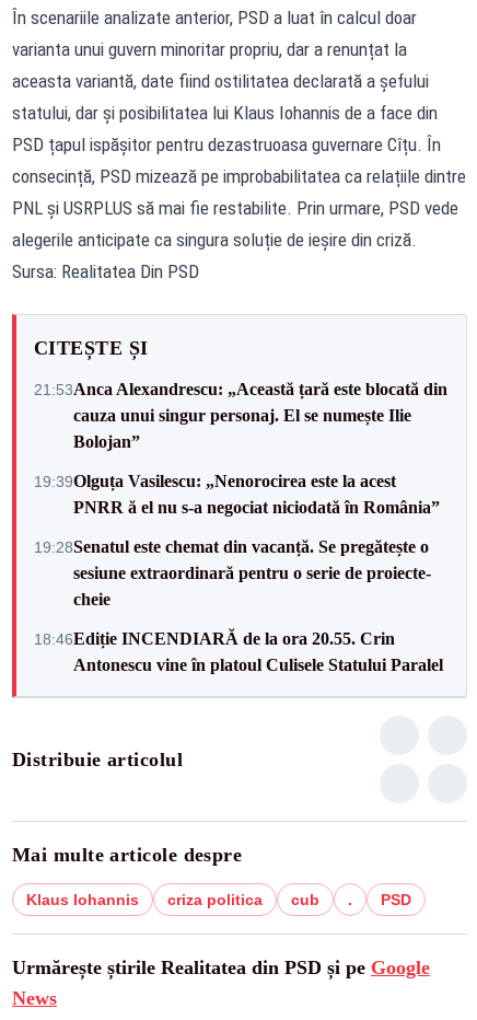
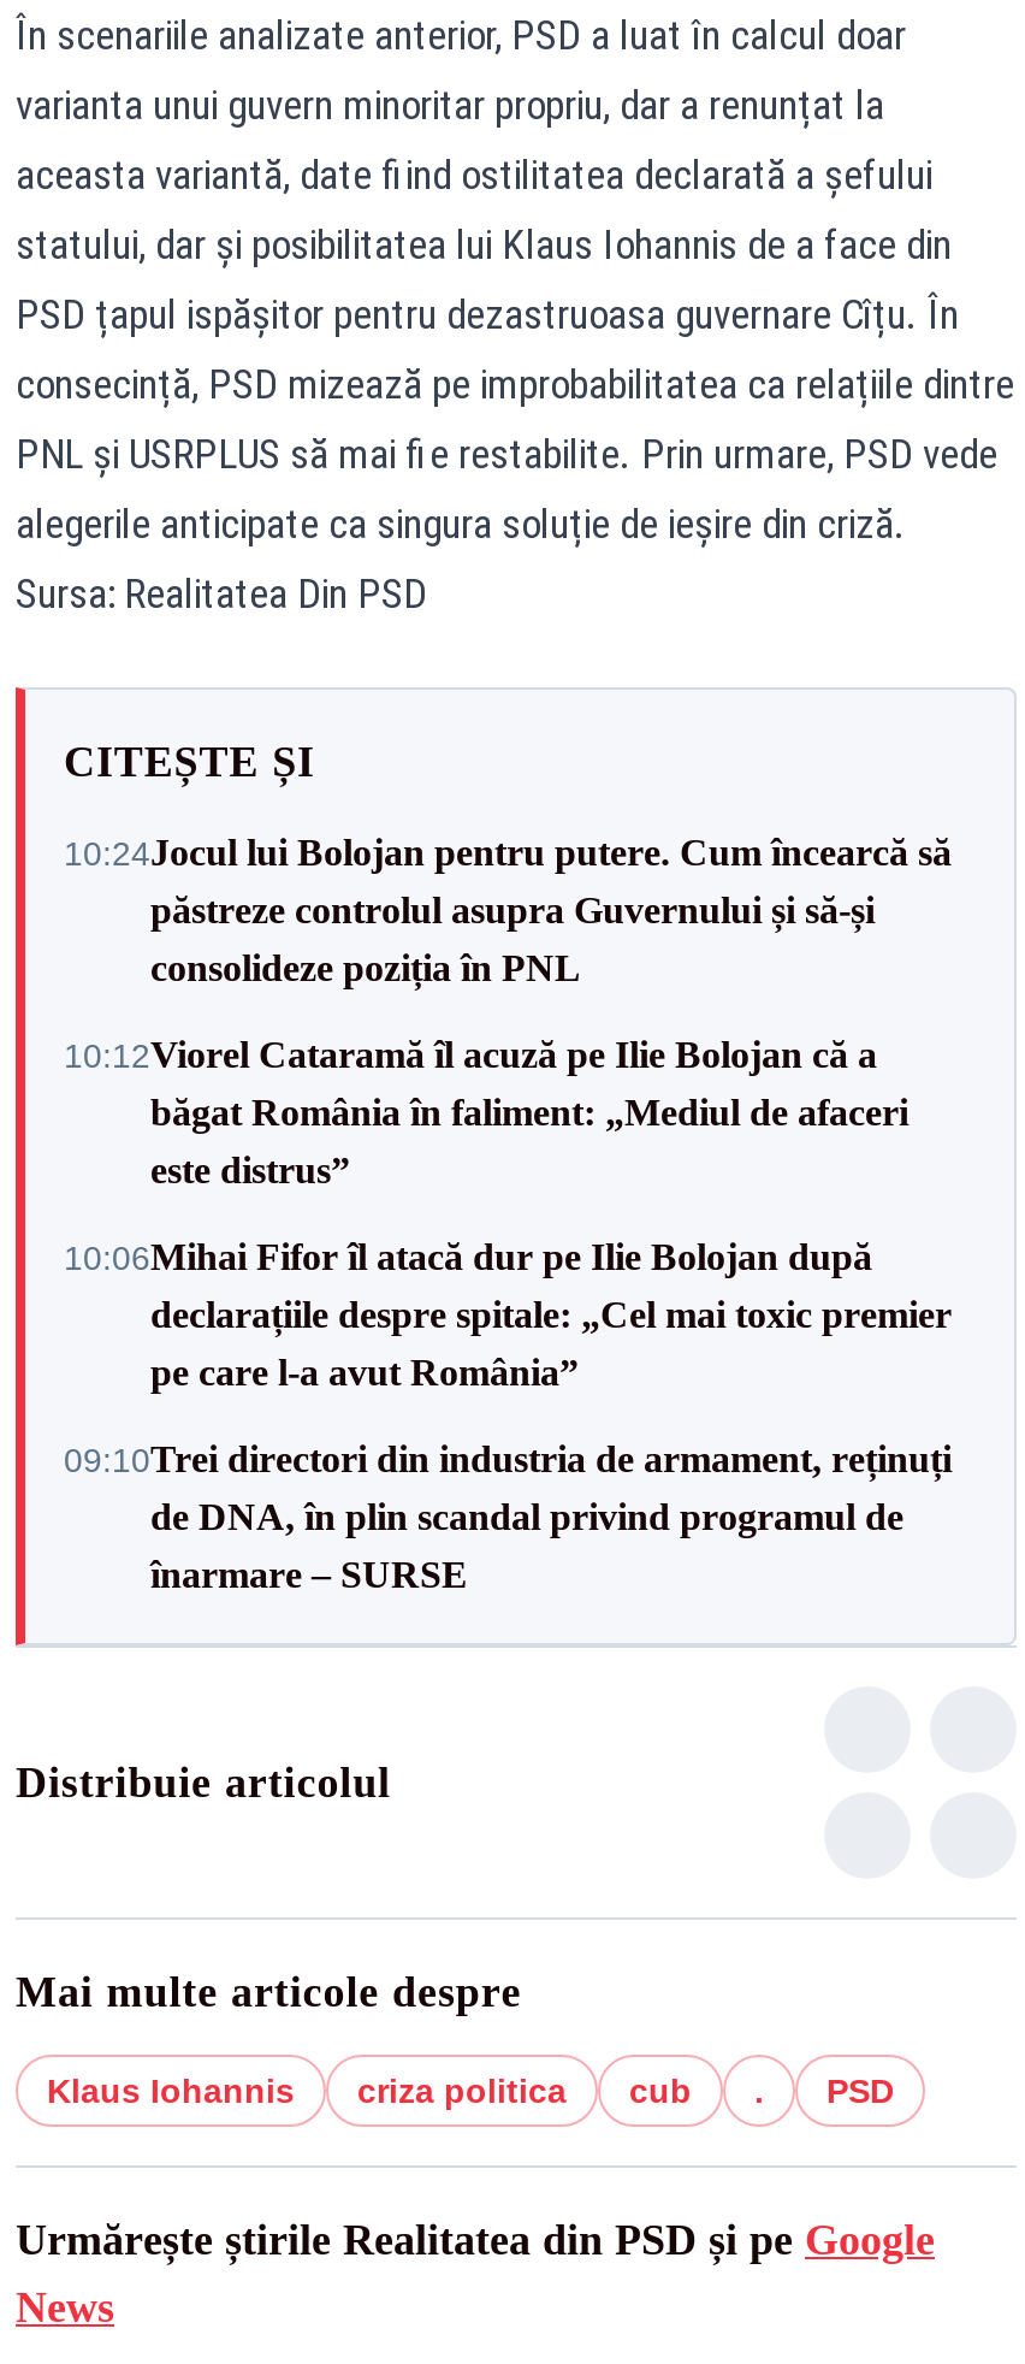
[34,379,447,450] 21:53Anca Alexandrescu: „Această țară este blocată din | cauza unui singur personaj. El se numește Ilie | Bolojan” -> [64,832,952,988] 10:24Jocul lui Bolojan pentru putere. Cum încearcă să | păstreze controlul asupra Guvernului și să-și | consolideze poziția în PNL
[34,471,440,516] 19:39Olguța Vasilescu: „Nenorocirea este la acest | PNRR ă el nu s-a negociat niciodată în România” -> [64,1034,908,1190] 10:12Viorel Cataramă îl acuză pe Ilie Bolojan că a | băgat România în faliment: „Mediul de afaceri | este distrus”
[34,537,431,608] 19:28Senatul este chemat din vacanță. Se pregătește o | sesiune extraordinară pentru o serie de proiecte- | cheie -> [64,1236,952,1393] 10:06Mihai Fifor îl atacă dur pe Ilie Bolojan după | declarațiile despre spitale: „Cel mai toxic premier | pe care l-a avut România”
[34,629,443,674] 18:46Ediție INCENDIARĂ de la ora 20.55. Crin | Antonescu vine în platoul Culisele Statului Paralel -> [64,1438,952,1595] 09:10Trei directori din industria de armament, reținuți | de DNA, în plin scandal privind programul de | înarmare – SURSE

